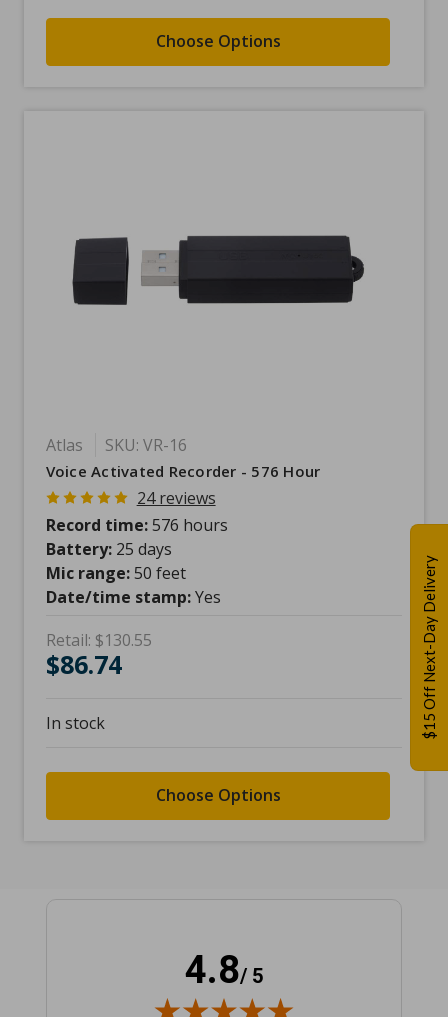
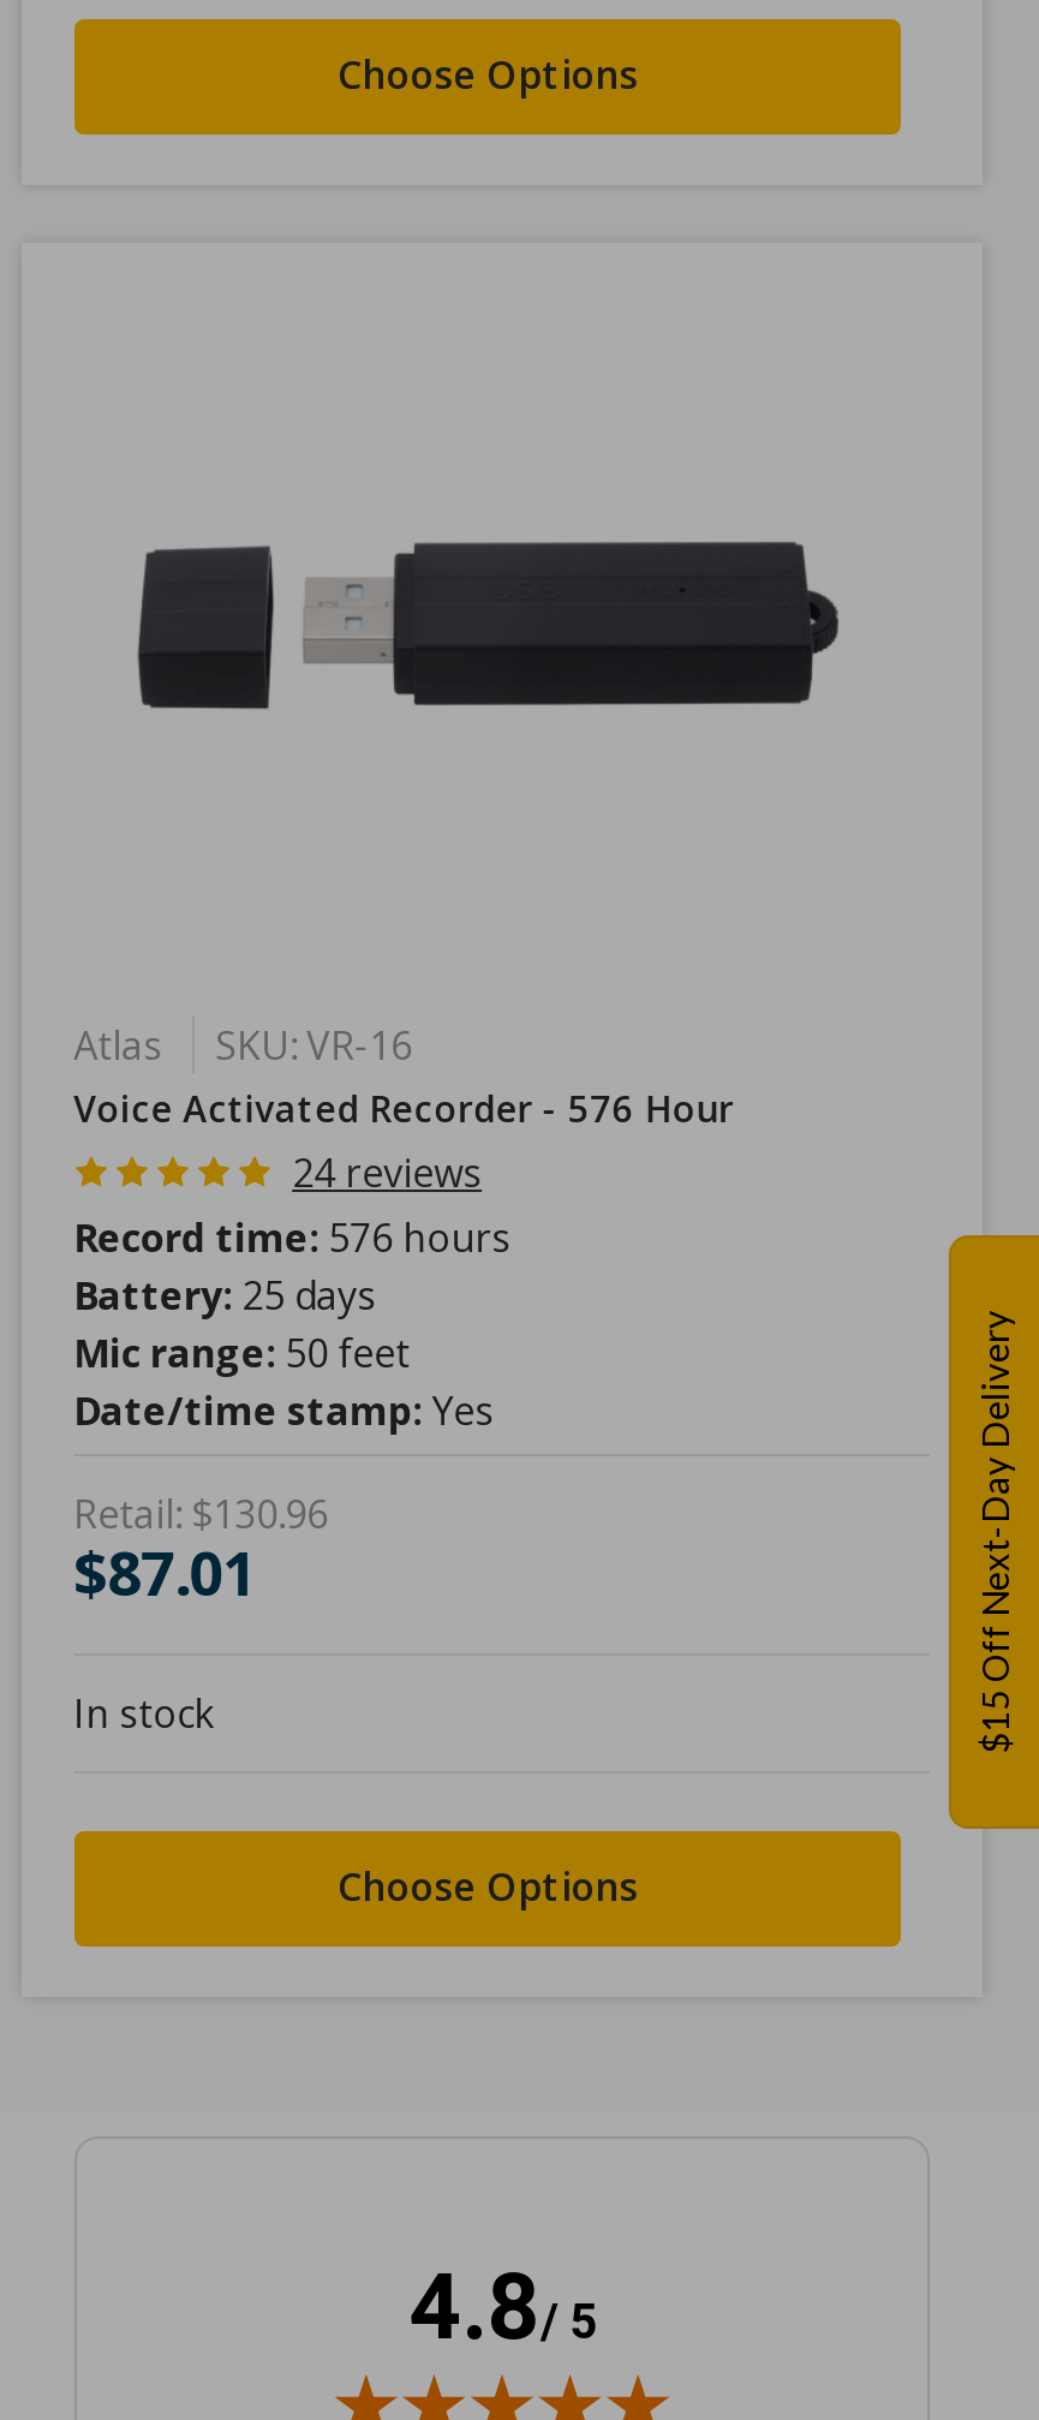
[46,629,152,651] Retail: $130.55 -> [74,1487,328,1540] Retail: $130.96
[46,647,122,681] $86.74 -> [74,1531,256,1612] $87.01

